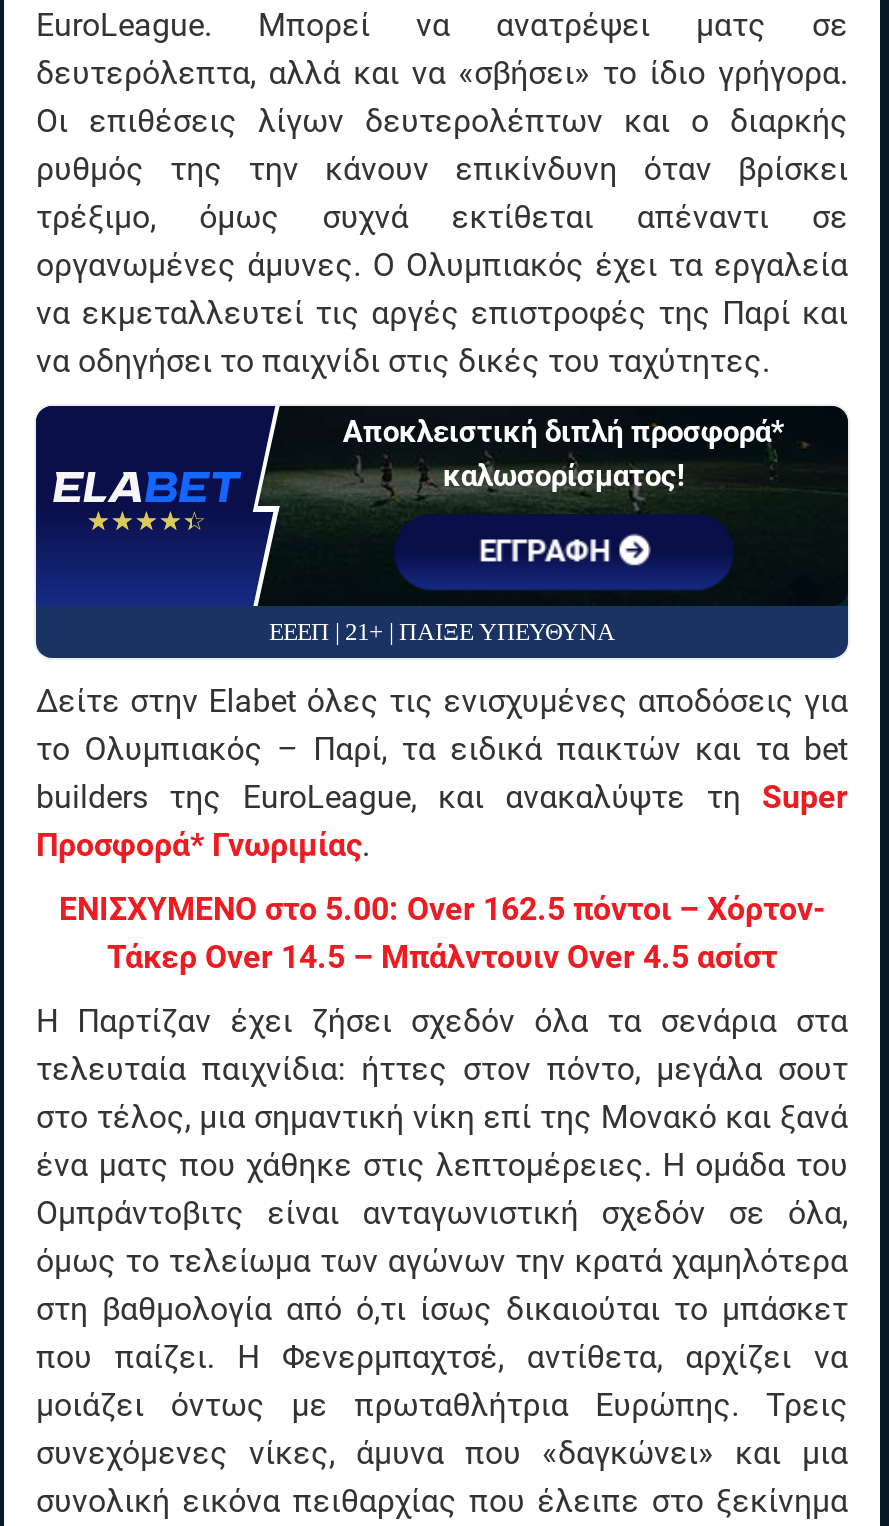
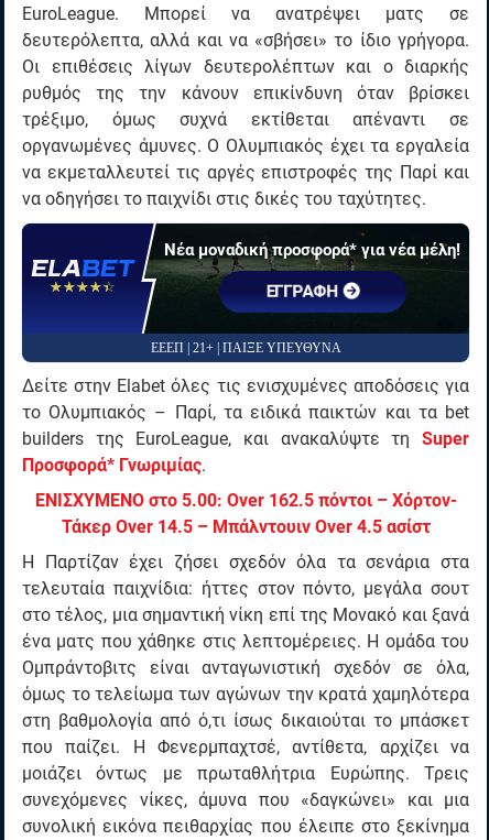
[343,414,785,494] Αποκλειστική διπλή προσφορά* | καλωσορίσματος! -> [165,240,461,260] Νέα μοναδική προσφορά* για νέα μέλη!

